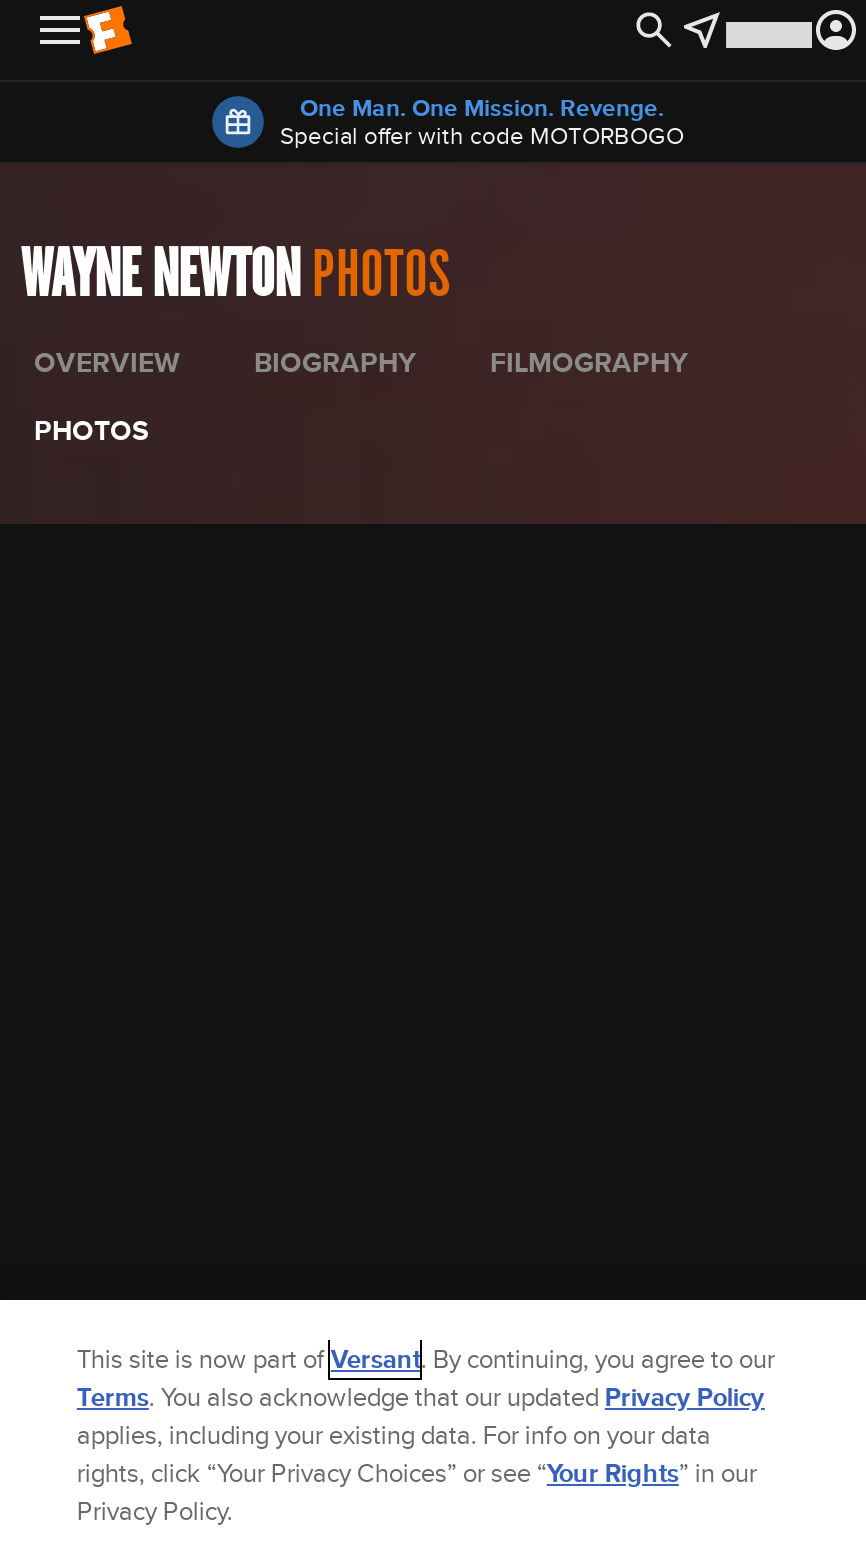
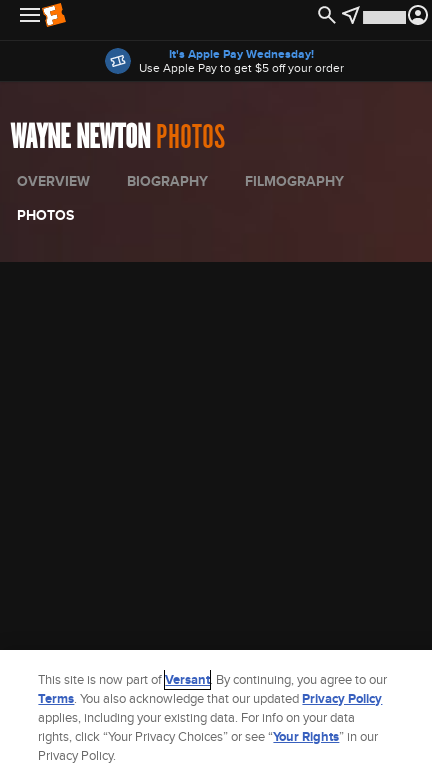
[280,90,684,152] One Man. One Mission. Revenge. | Special offer with code MOTORBOGO -> [138,45,343,76] It's Apple Pay Wednesday! | Use Apple Pay to get $5 off your order

